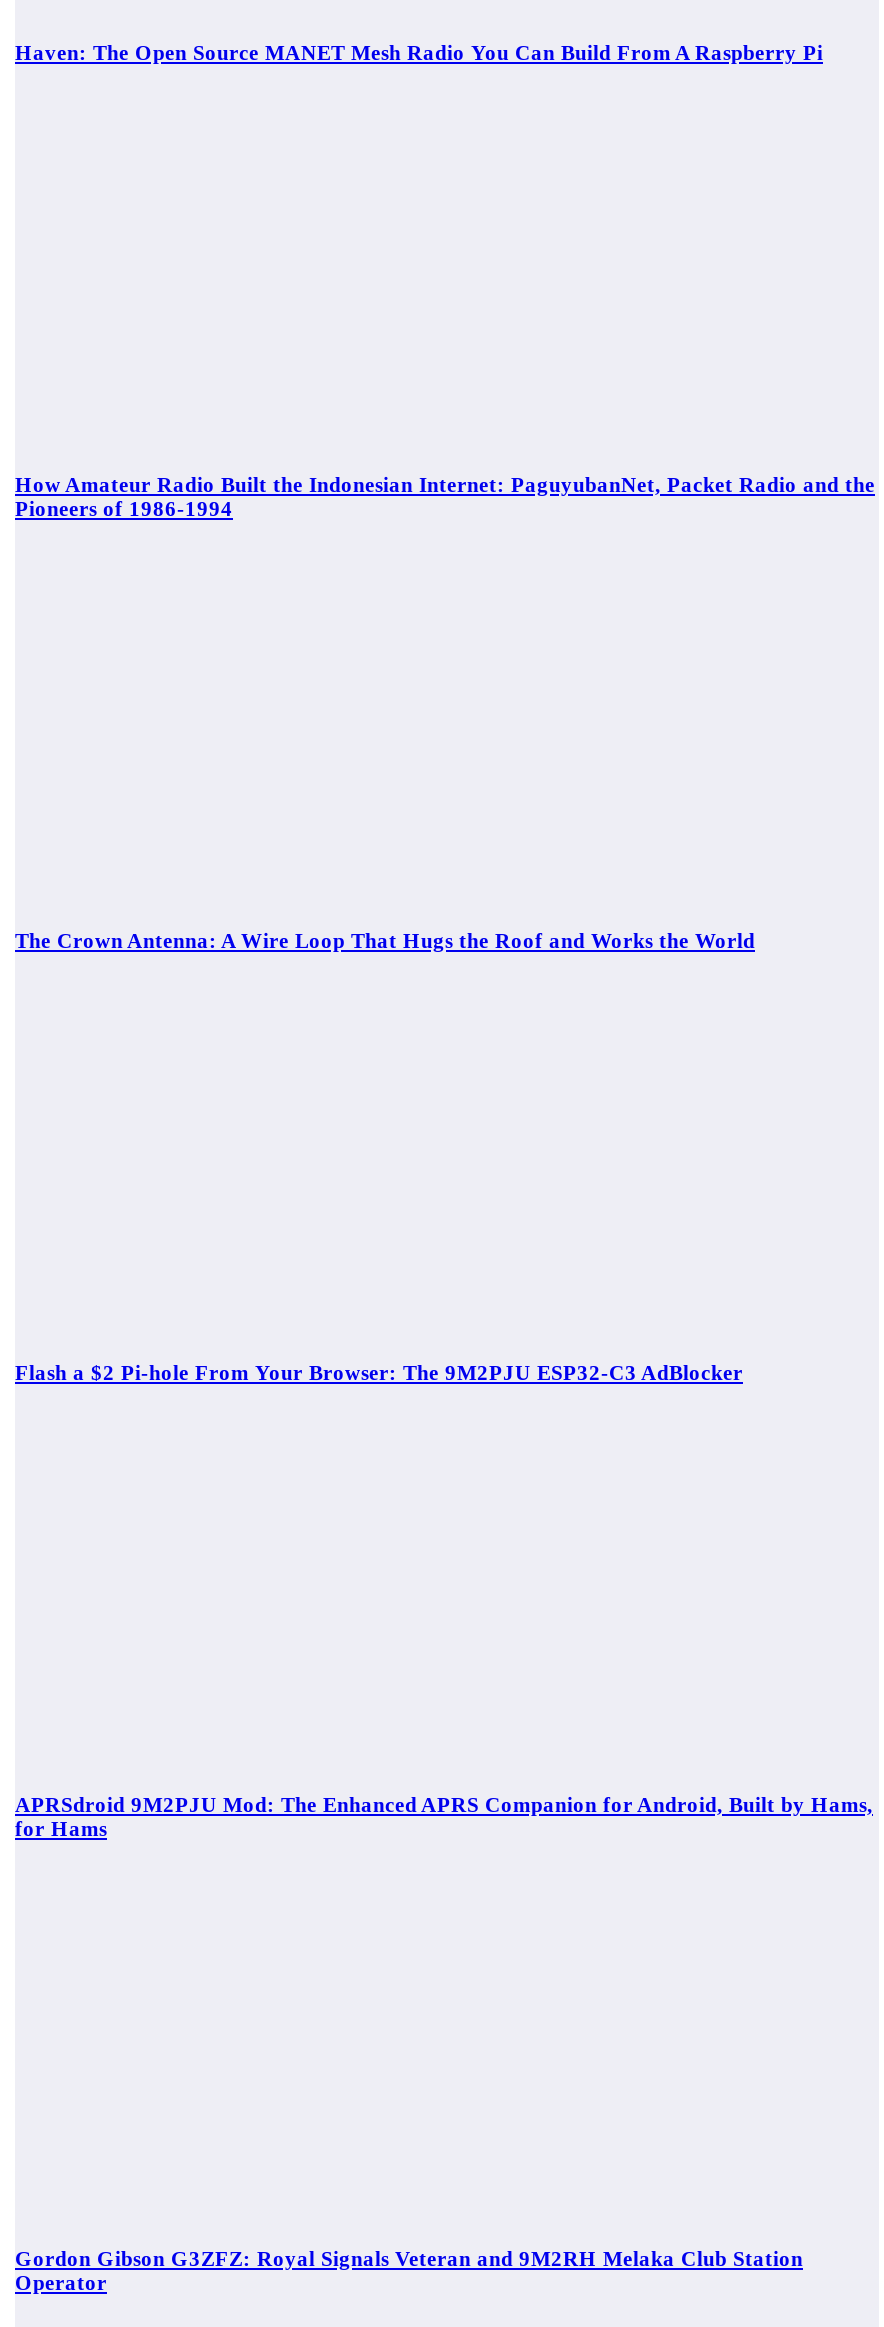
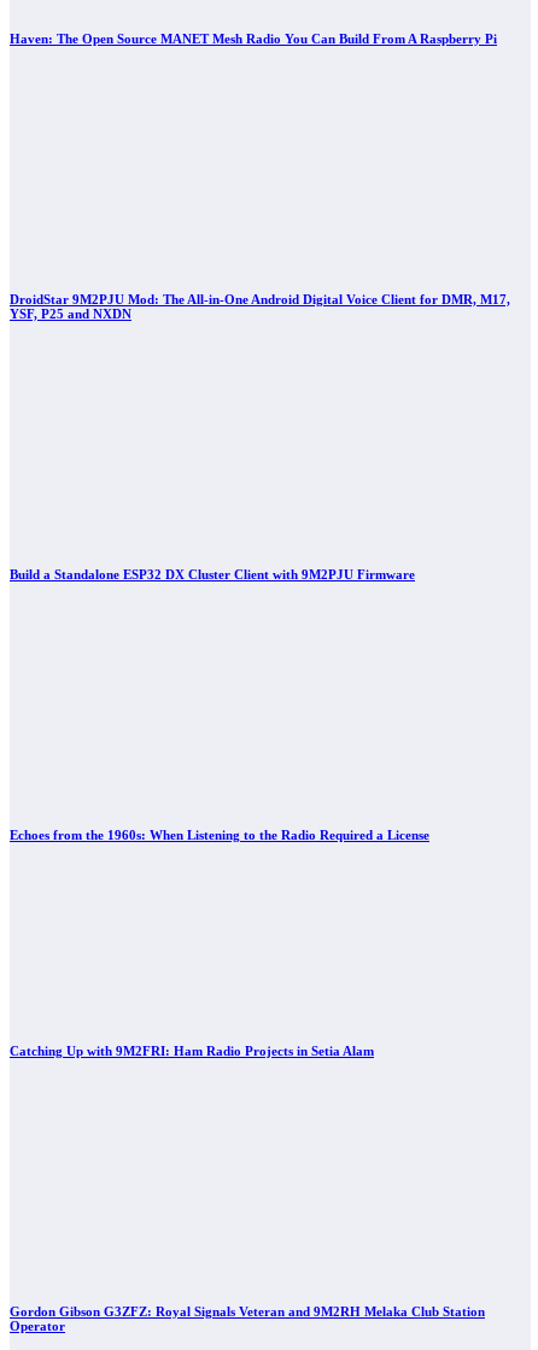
[15,471,875,519] How Amateur Radio Built the Indonesian Internet: PaguyubanNet, Packet Radio and the | Pioneers of 1986-1994 -> [10,292,510,321] DroidStar 9M2PJU Mod: The All-in-One Android Digital Voice Client for DMR, M17, | YSF, P25 and NXDN
[15,927,755,951] The Crown Antenna: A Wire Loop That Hugs the Roof and Works the World -> [10,567,415,582] Build a Standalone ESP32 DX Cluster Client with 9M2PJU Firmware
[15,1359,743,1383] Flash a $2 Pi-hole From Your Browser: The 9M2PJU ESP32-C3 AdBlocker -> [10,828,429,842] Echoes from the 1960s: When Listening to the Radio Required a License
[15,1791,873,1839] APRSdroid 9M2PJU Mod: The Enhanced APRS Companion for Android, Built by Hams, | for Hams -> [10,1044,374,1058] Catching Up with 9M2FRI: Ham Radio Projects in Setia Alam

